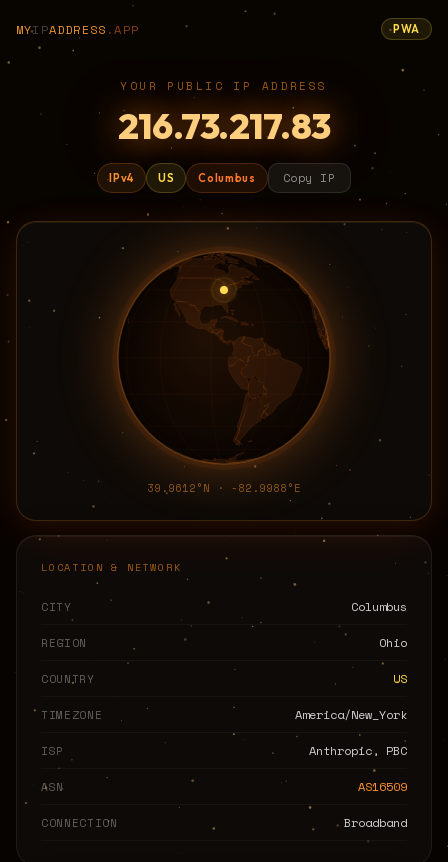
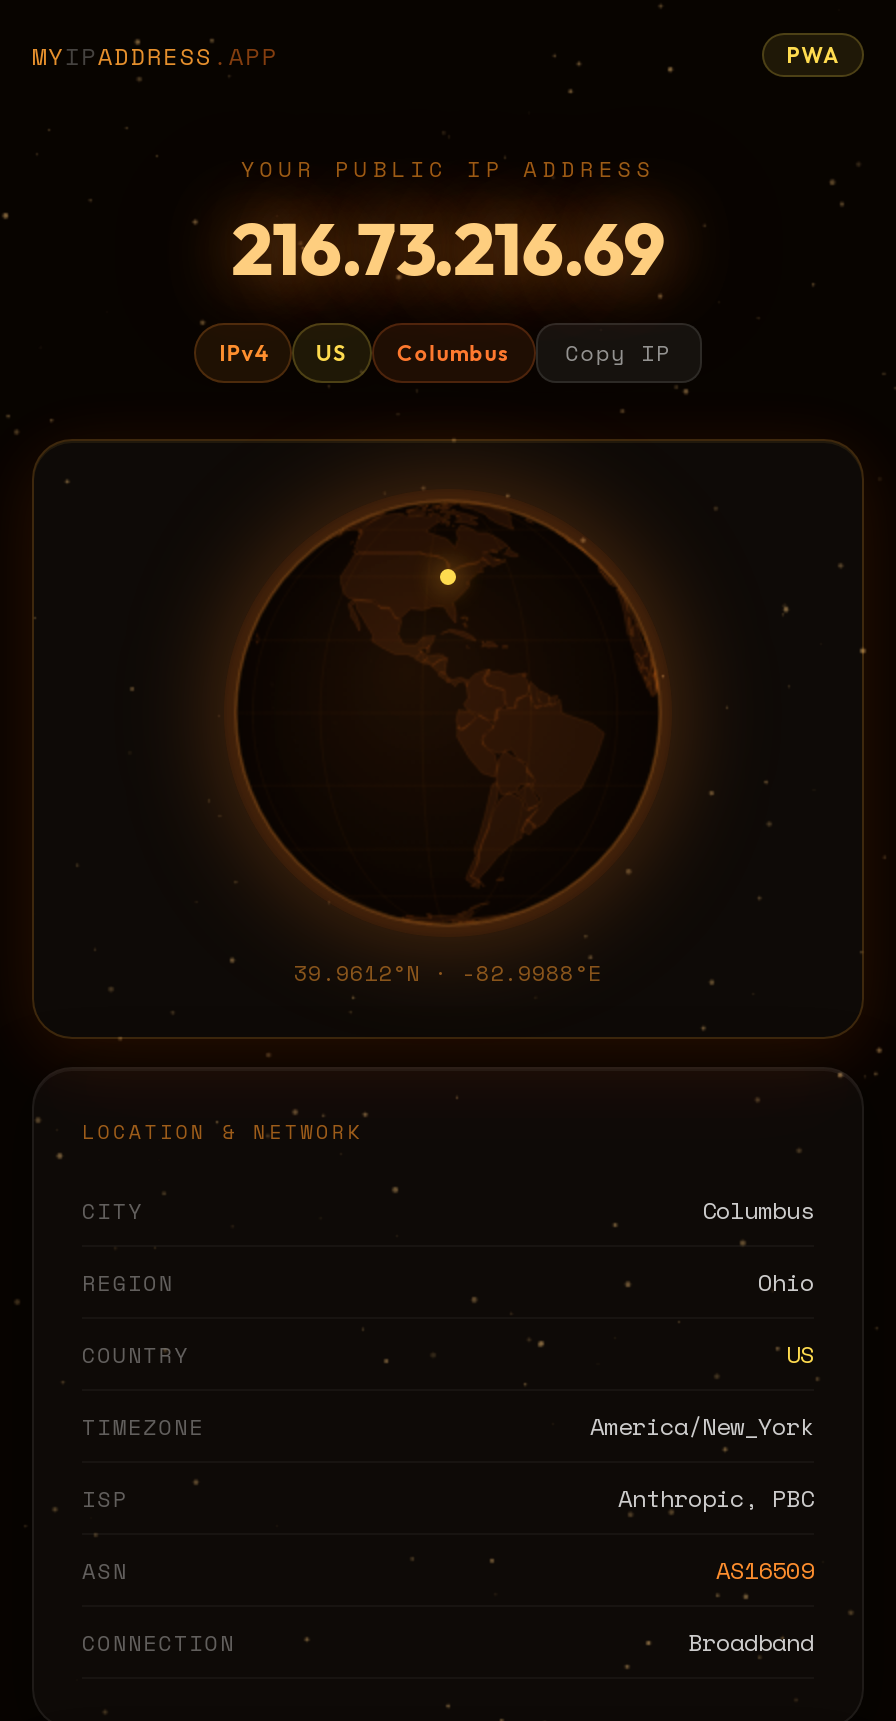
[118,103,330,148] 216.73.217.83 -> [231,203,665,293] 216.73.216.69

